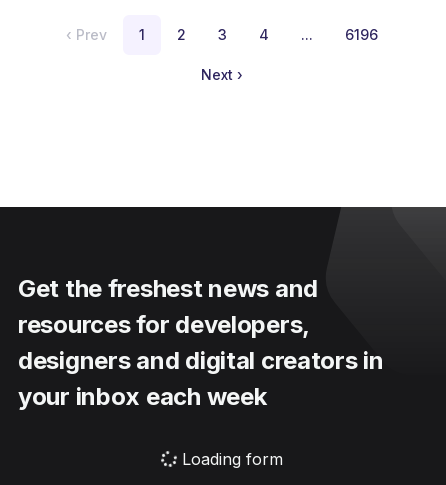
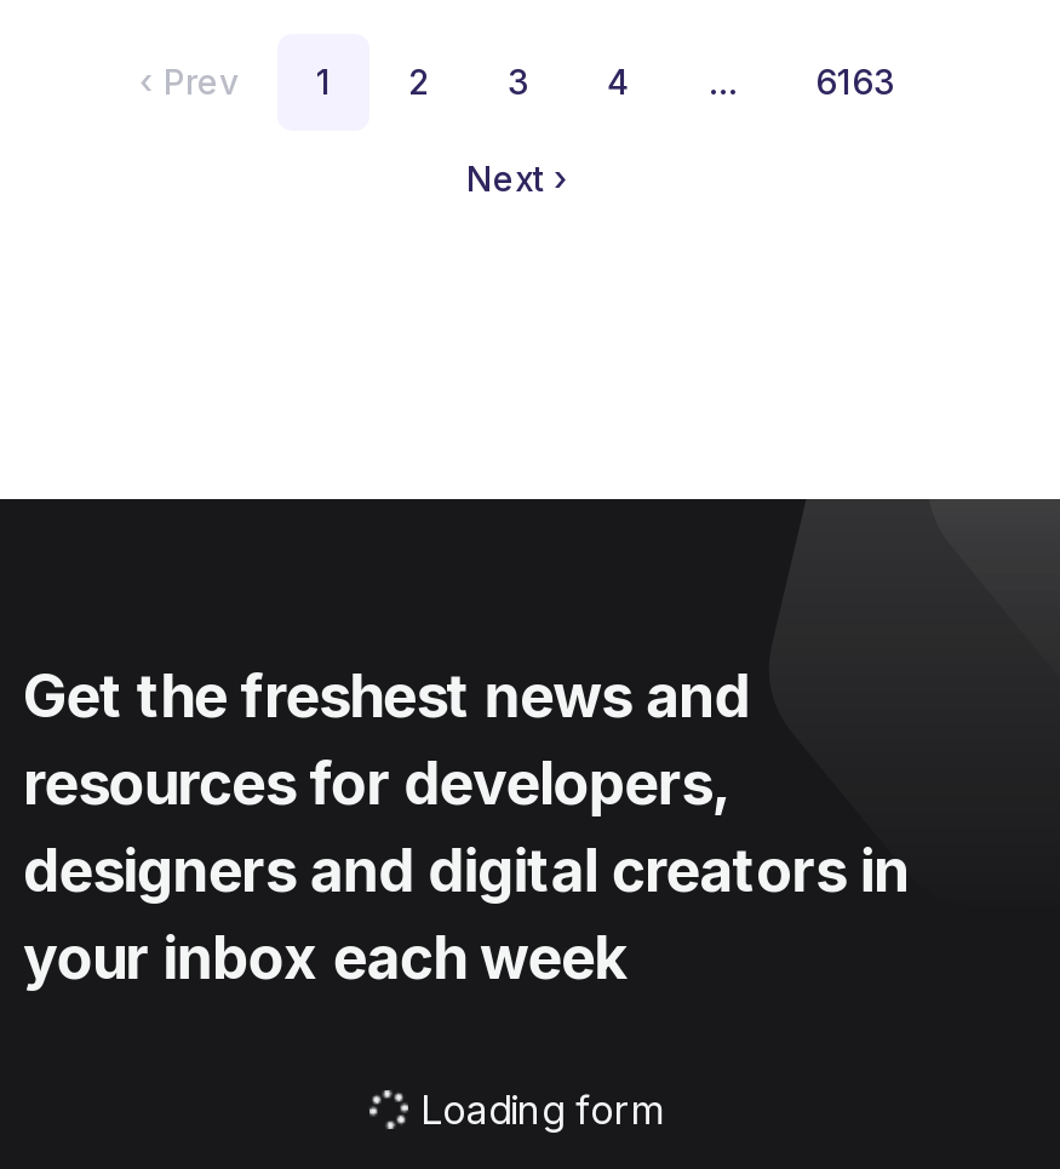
[345,26,378,43] 6196 -> [815,61,895,102] 6163

